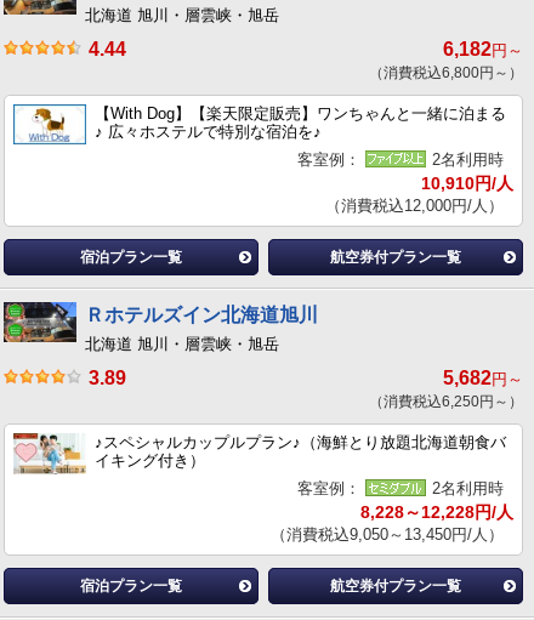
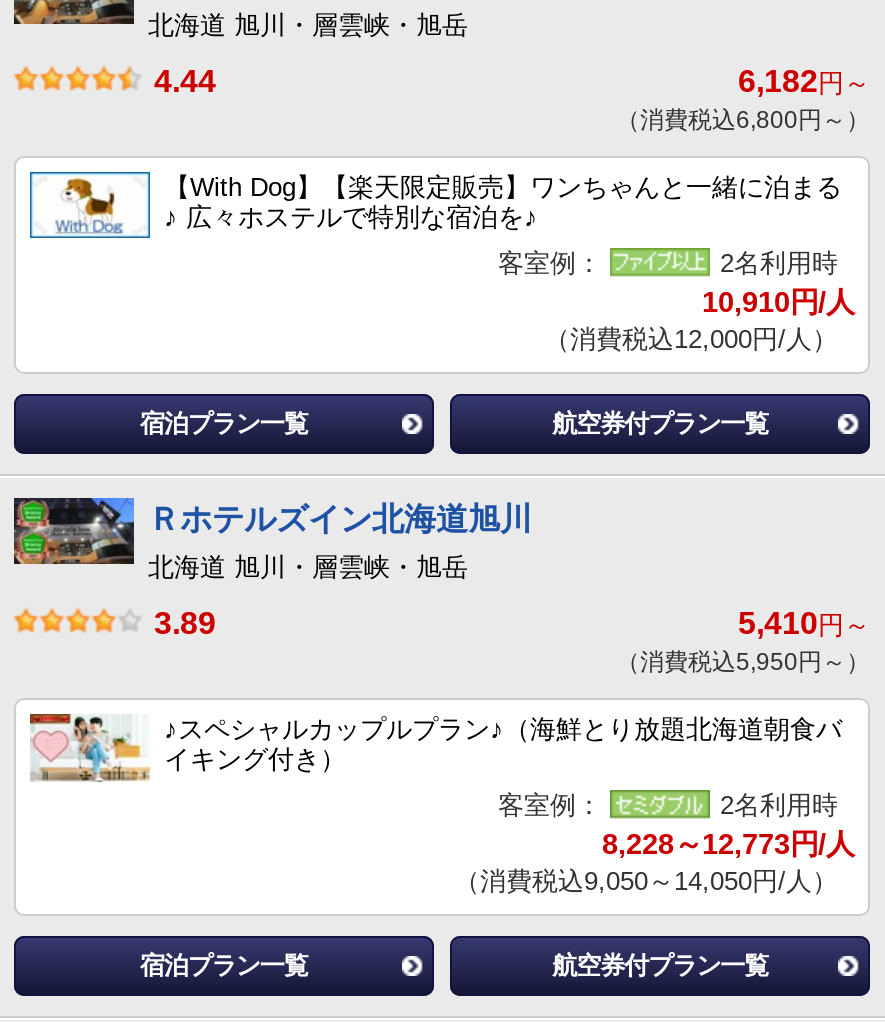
[443,368,523,388] 5,682円～ -> [738,606,870,640] 5,410円～
[369,393,523,410] （消費税込6,250円～） -> [616,648,870,676] （消費税込5,950円～）
[360,502,513,522] 8,228～12,228円/人 -> [602,828,854,860] 8,228～12,773円/人
[271,525,504,544] （消費税込9,050～13,450円/人） -> [454,866,838,896] （消費税込9,050～14,050円/人）

